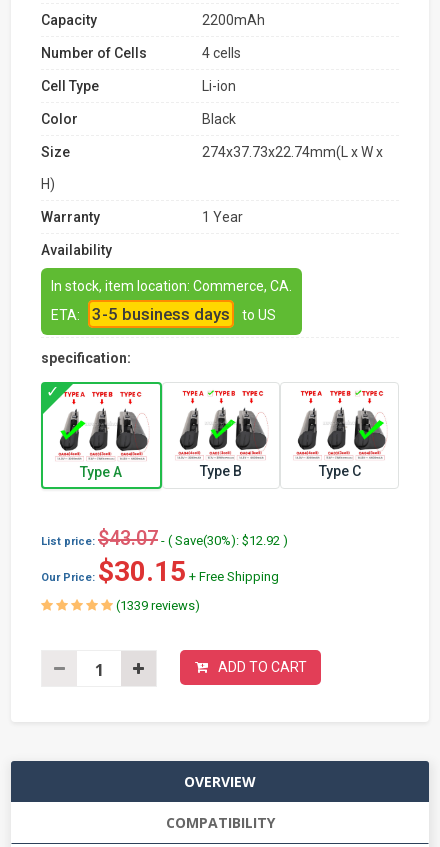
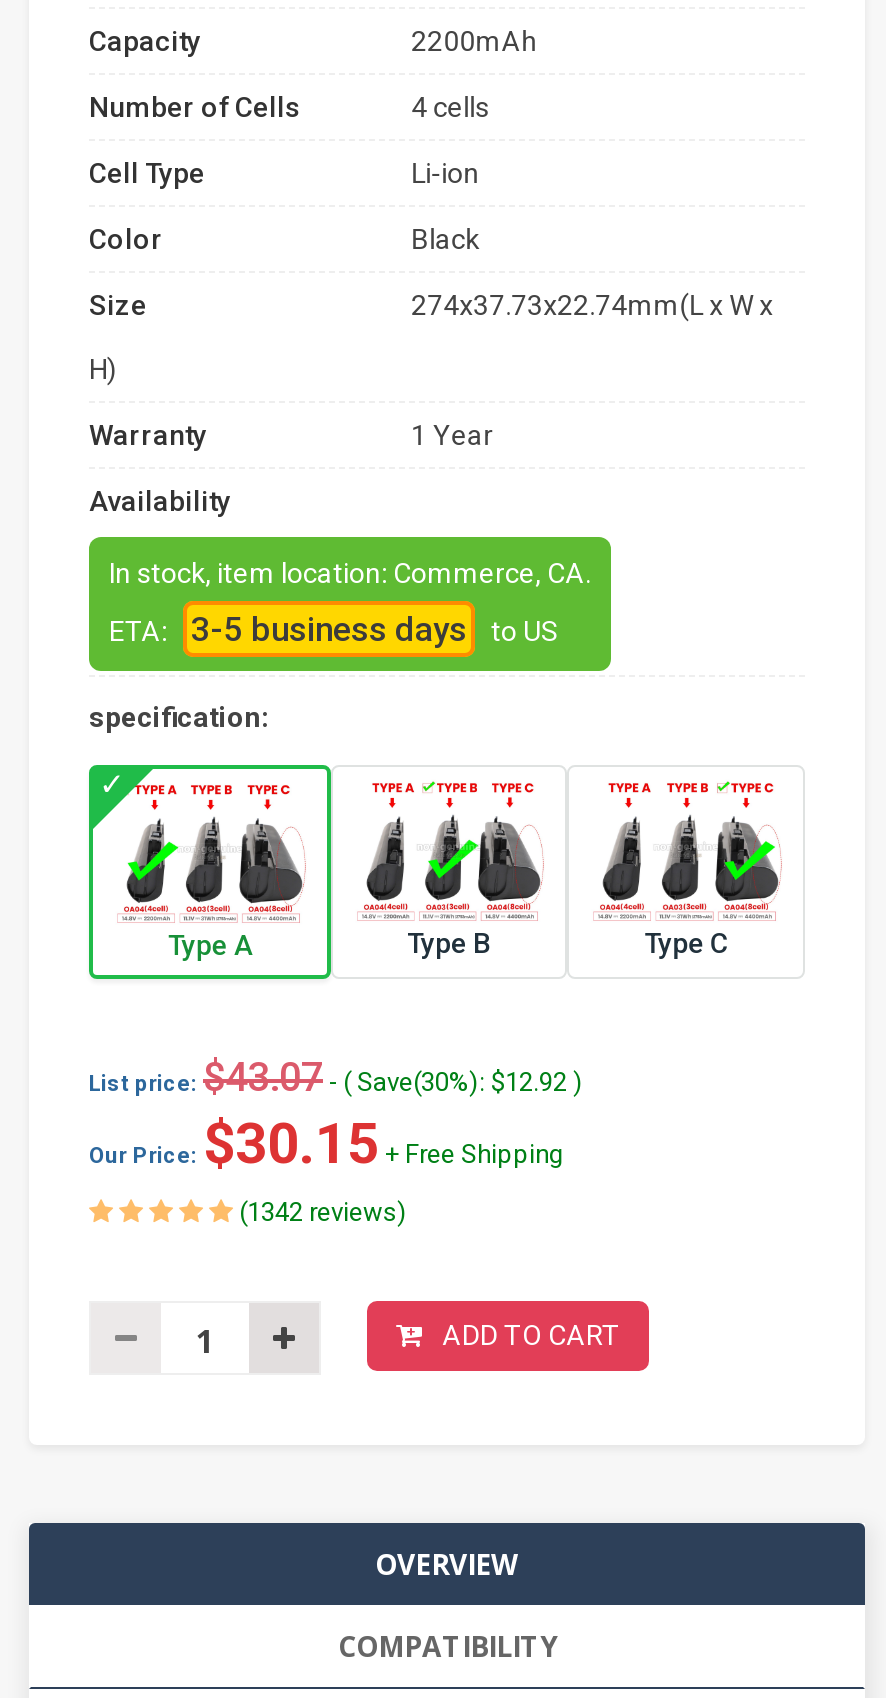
[113,597,200,612] (1339 reviews) -> [233,1196,407,1226] (1342 reviews)

